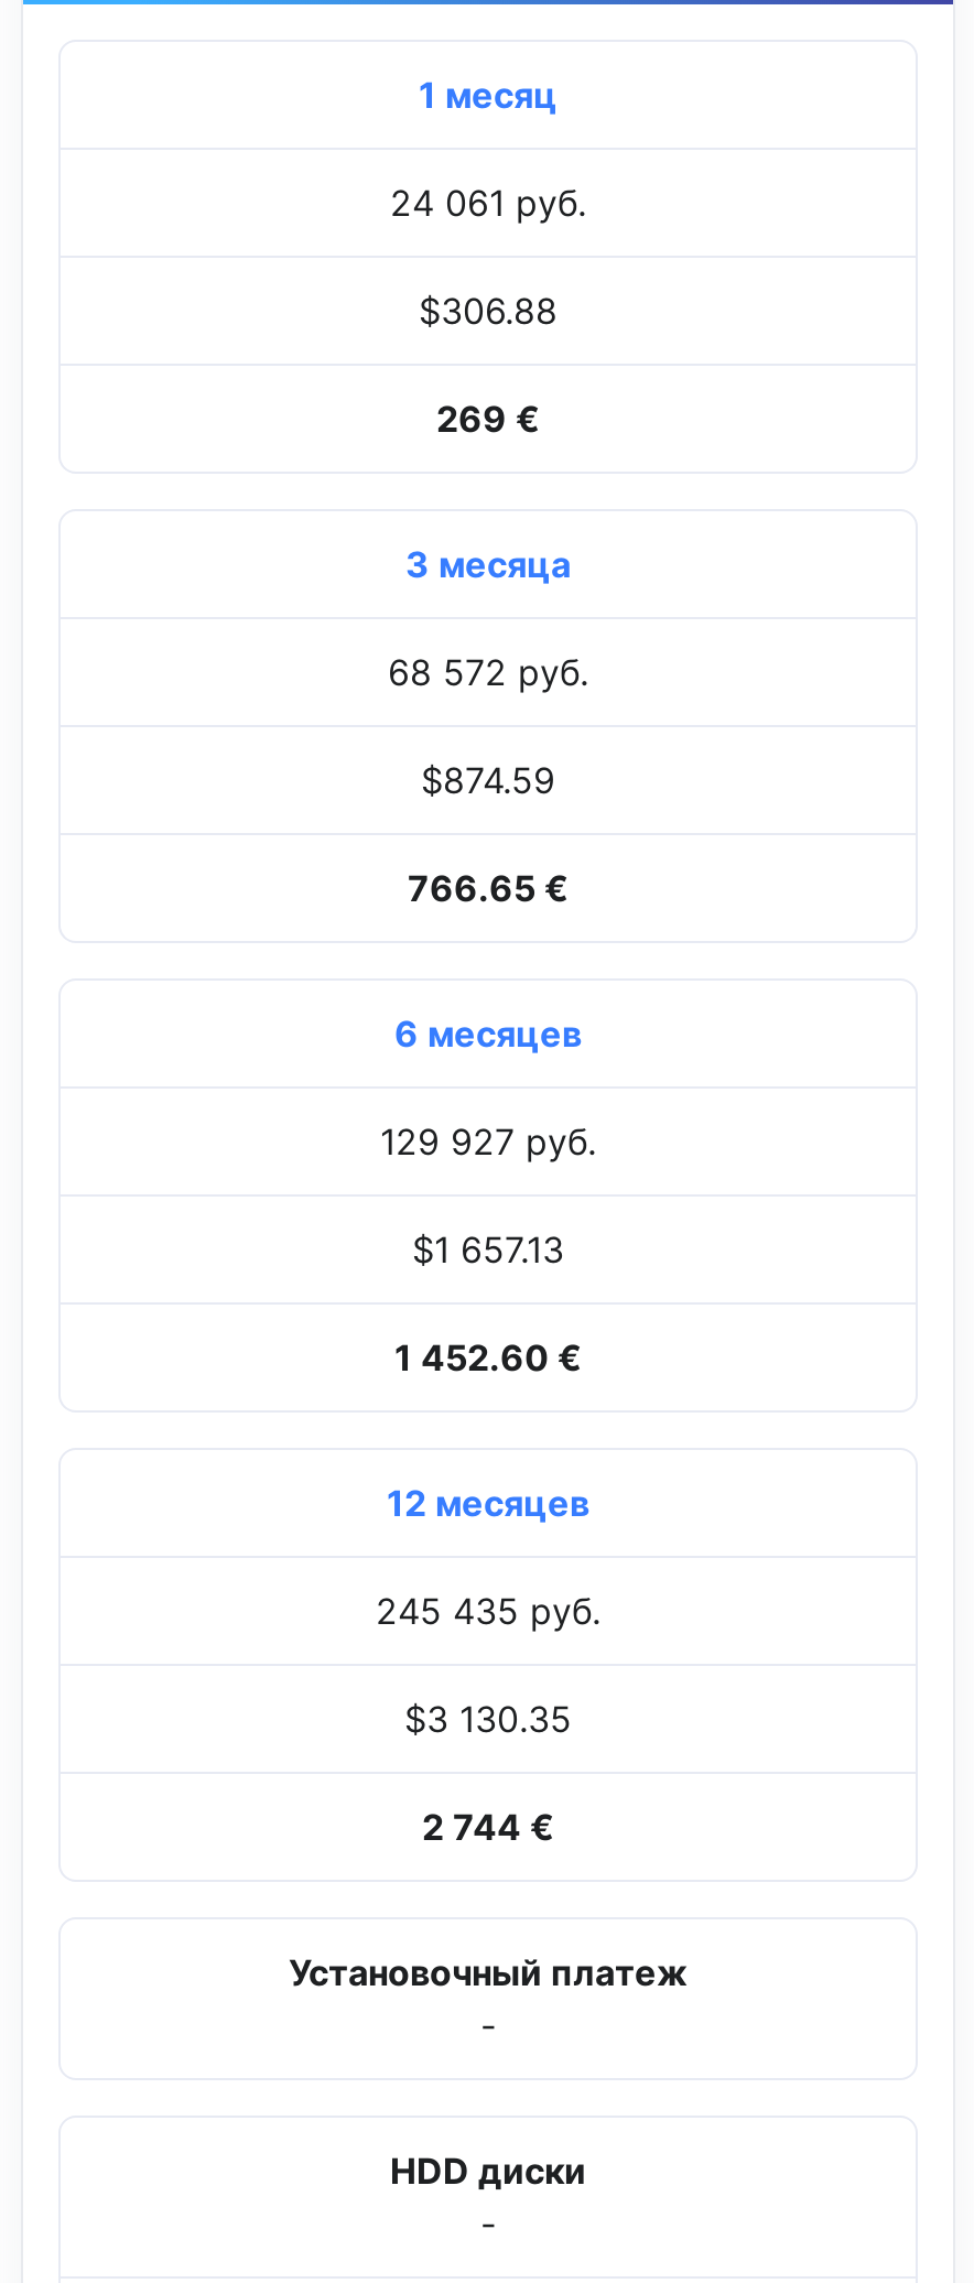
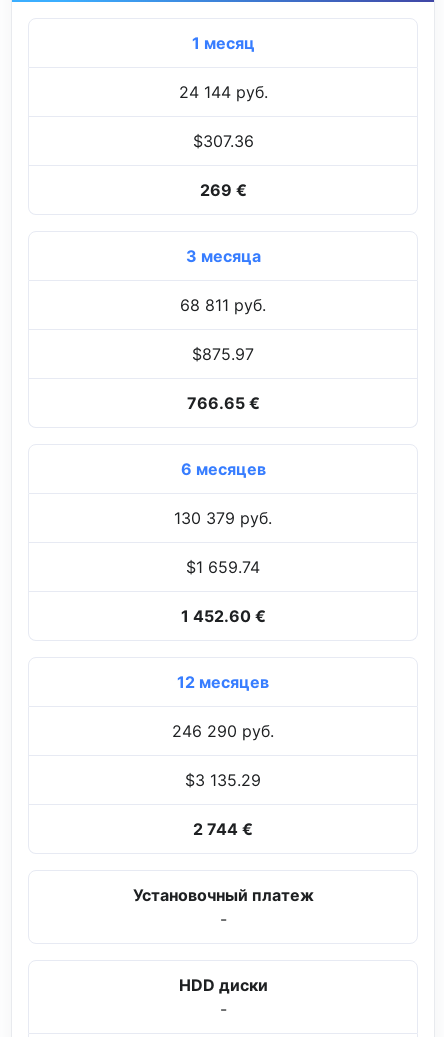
[390,180,586,224] 24 061 руб. -> [178,82,267,102] 24 144 руб.
[419,288,558,332] $306.88 -> [192,131,253,151] $307.36
[388,650,588,694] 68 572 руб. -> [180,295,266,315] 68 811 руб.
[421,758,555,802] $874.59 -> [192,344,254,364] $875.97
[380,1119,596,1163] 129 927 руб. -> [174,508,272,528] 130 379 руб.
[412,1227,564,1271] $1 657.13 -> [186,557,260,577] $1 659.74
[376,1588,600,1632] 245 435 руб. -> [172,721,274,741] 246 290 руб.
[404,1696,572,1740] $3 130.35 -> [185,770,261,790] $3 135.29

